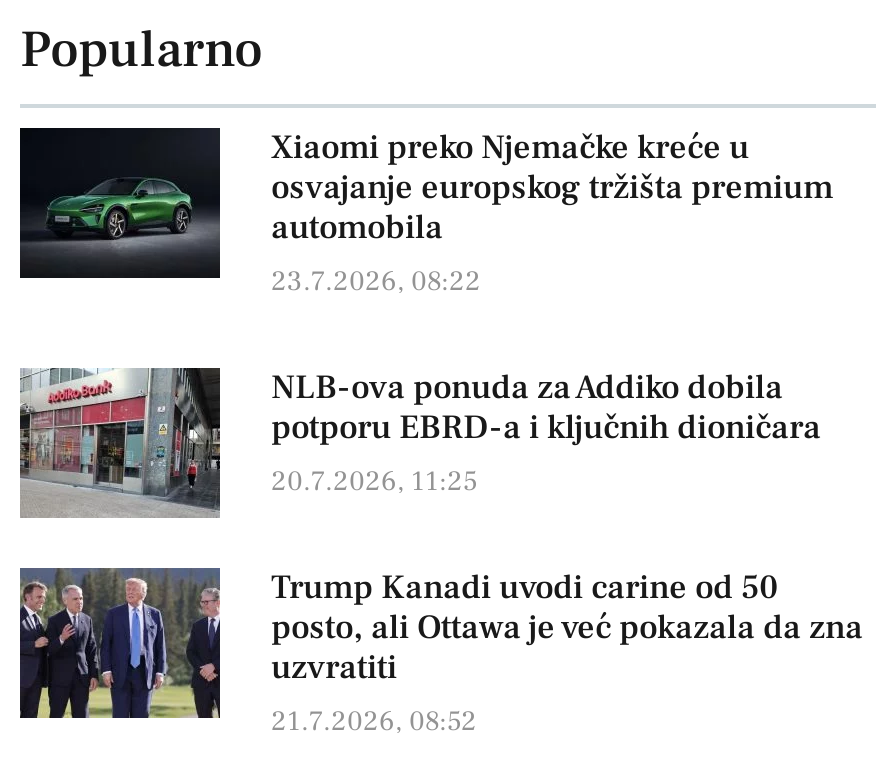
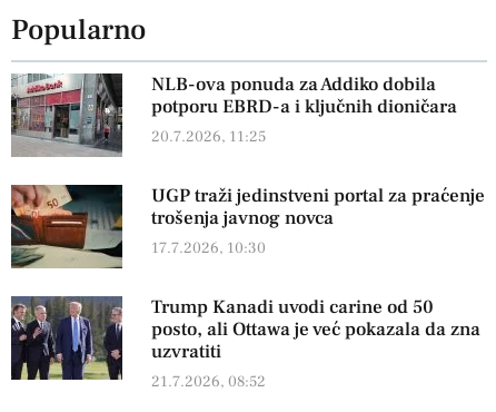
[18,126,833,300] [image] | Xiaomi preko Njemačke kreće u | osvajanje europskog tržišta premium | automobila | 23.7.2026, 08:22 -> none
moved [16,364,821,518] -> [9,71,457,157]: [image] | NLB-ova ponuda za Addiko dobila | potporu EBRD-a i ključnih dioničara | 20.7.2026, 11:25
none -> [11,184,484,268] [image] | UGP traži jedinstveni portal za praćenje | trošenja javnog novca | 17.7.2026, 10:30

